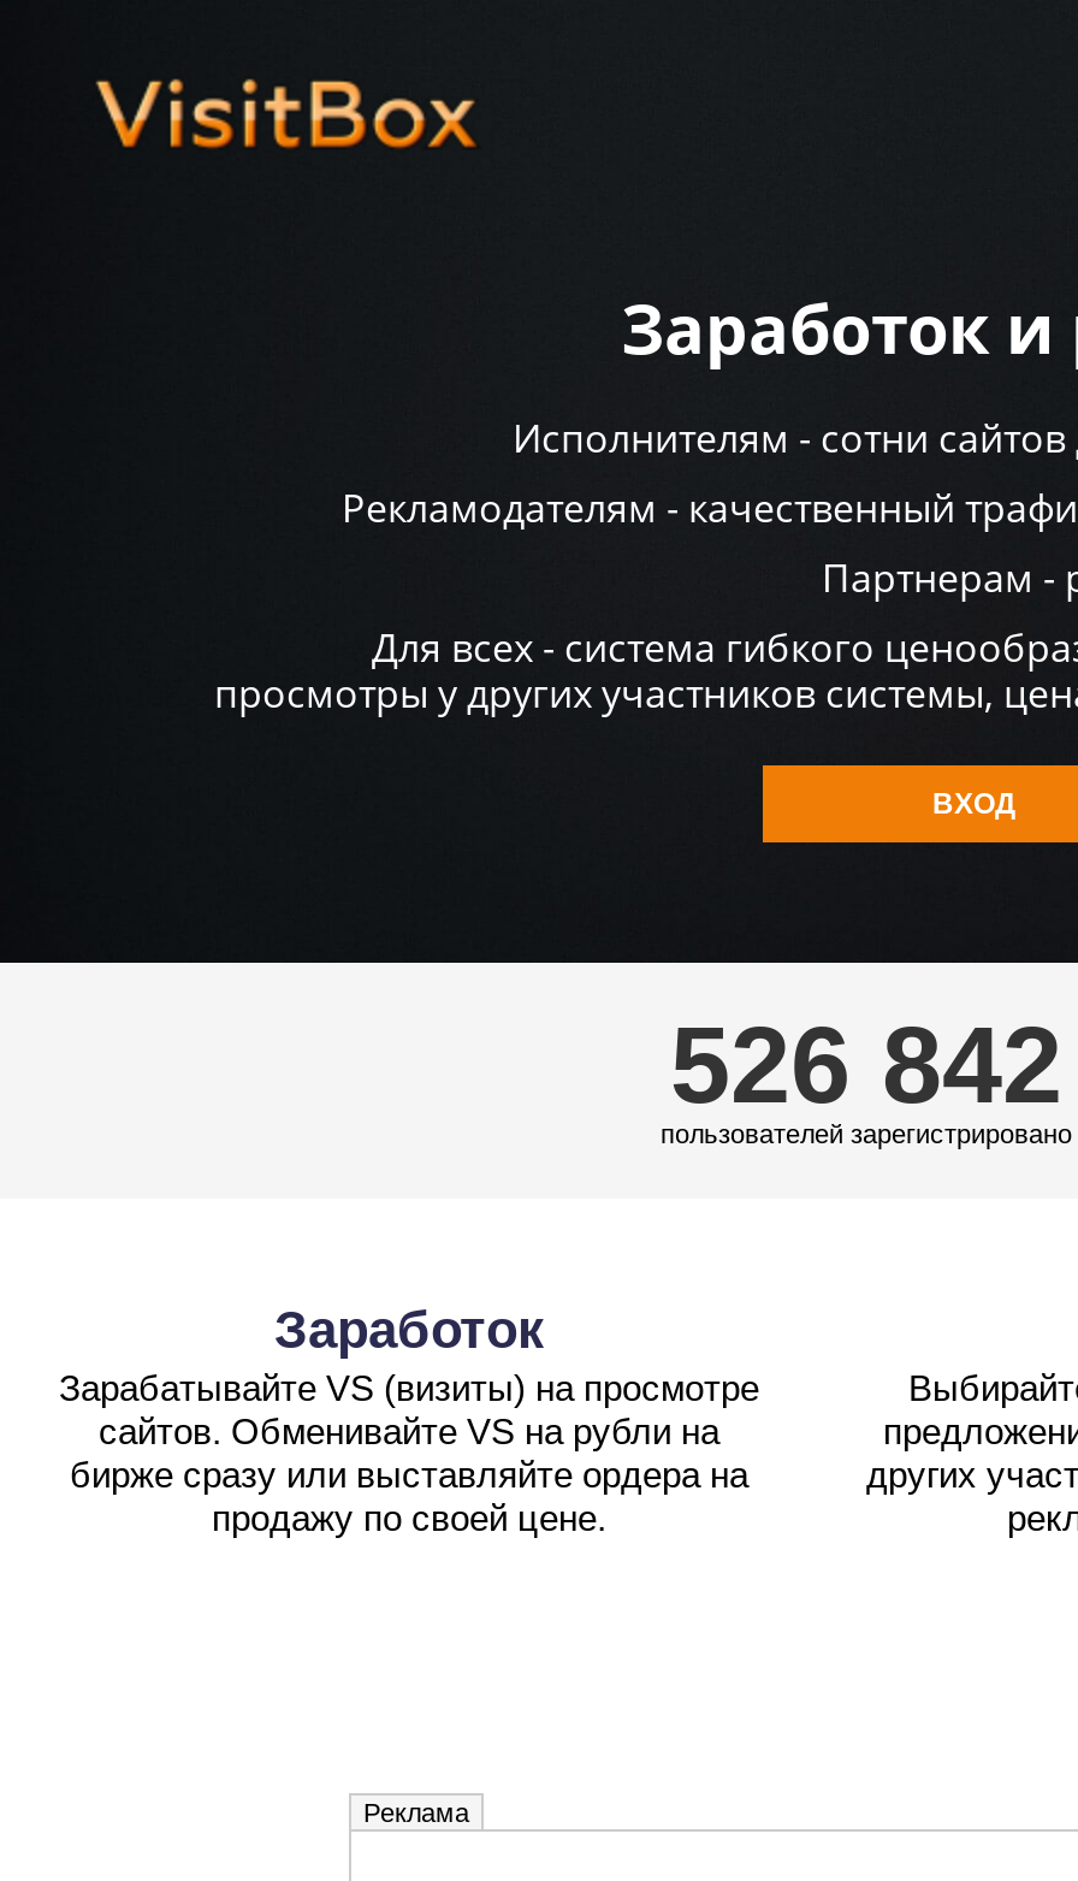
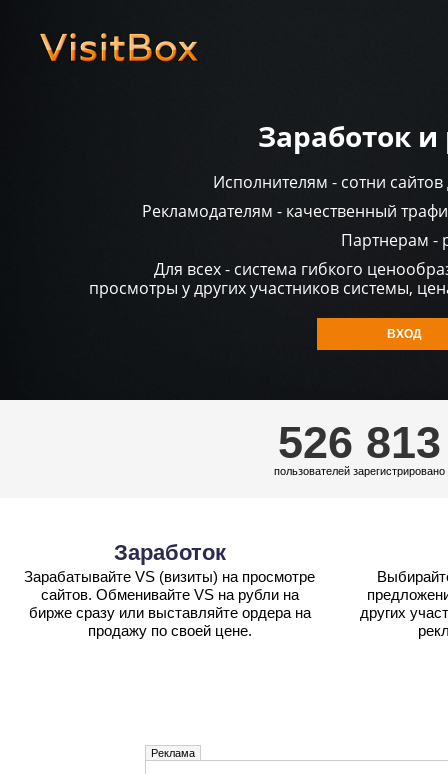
[670,1004,1062,1126] 526 842 -> [278,417,441,468] 526 813

